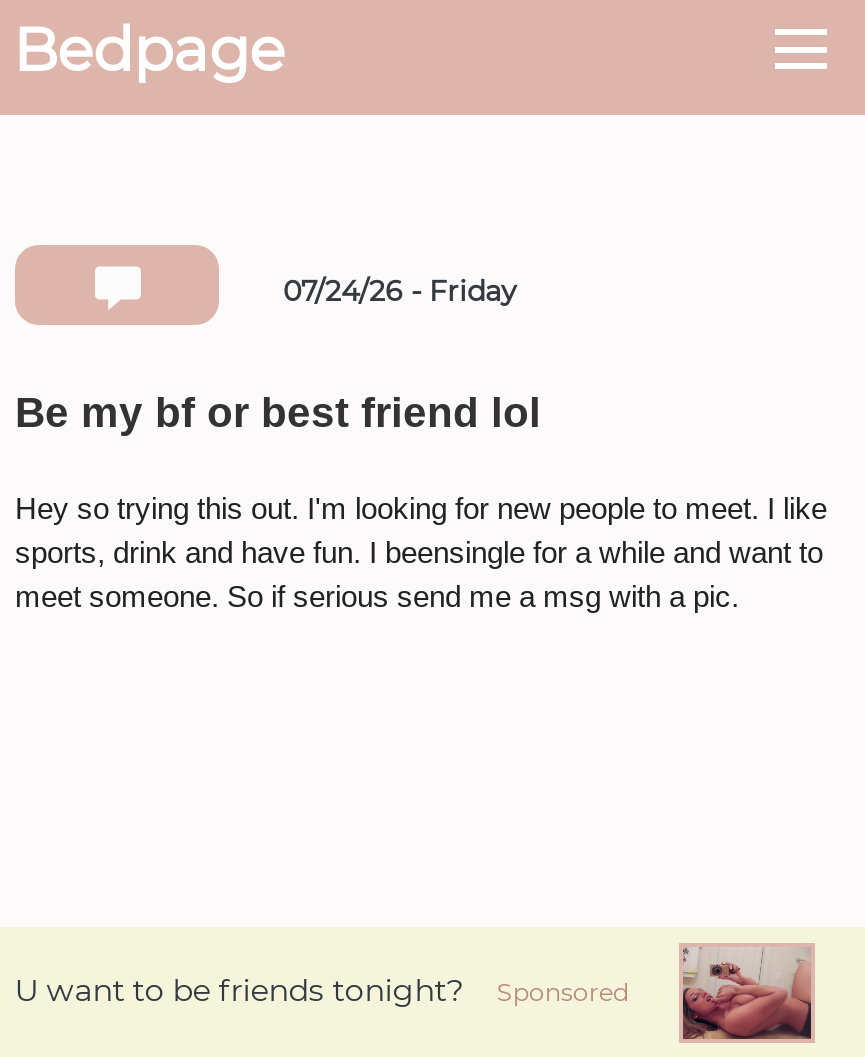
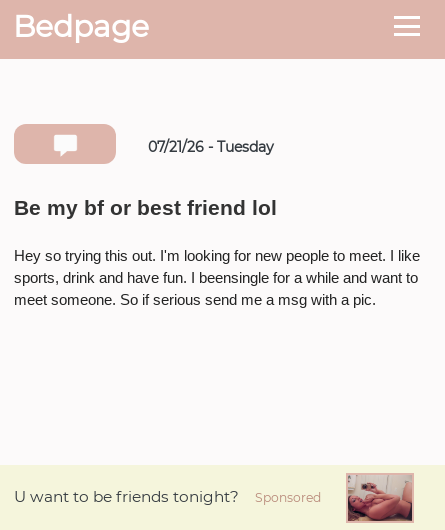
[283,273,517,309] 07/24/26 - Friday -> [148,138,274,156] 07/21/26 - Tuesday

